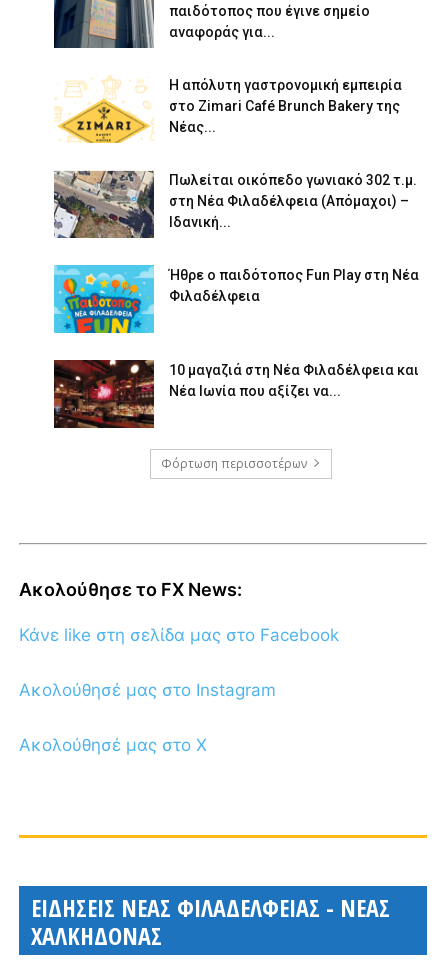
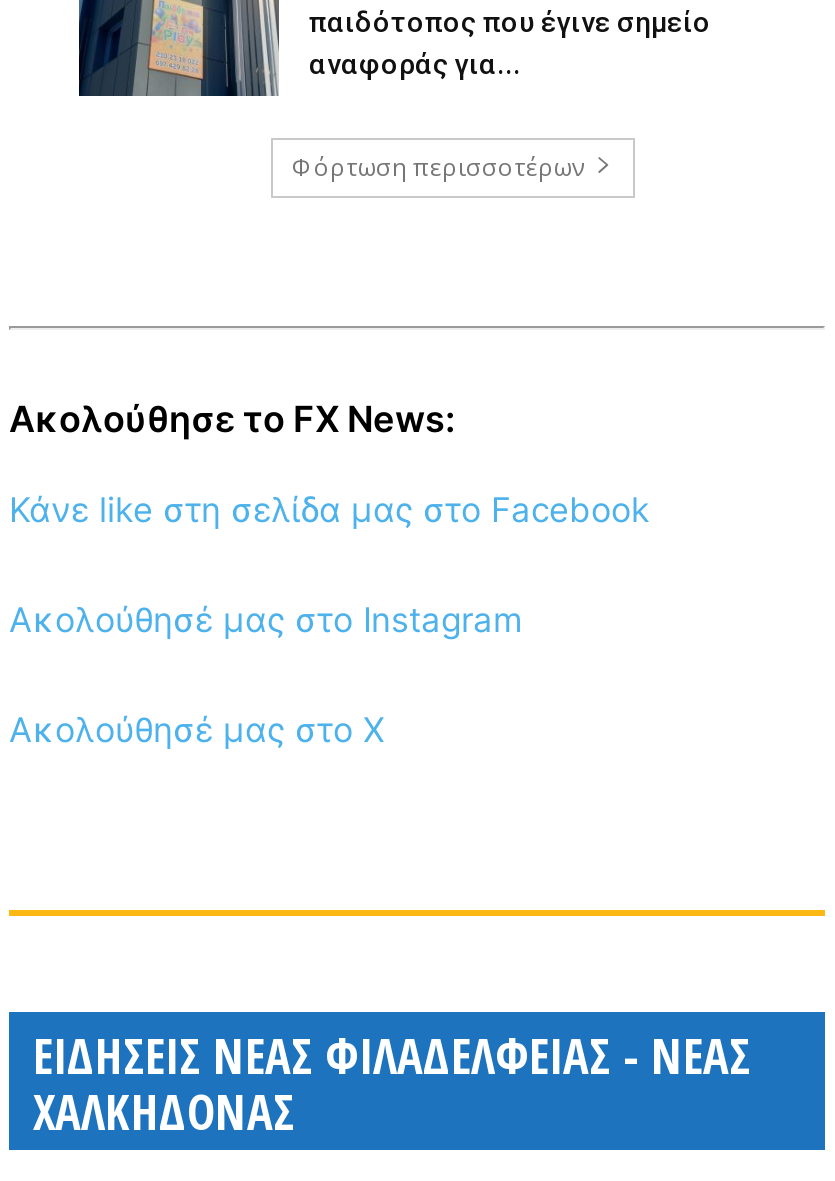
[54,75,419,304] [image] | Η απόλυτη γαστρονομική εμπειρία | στο Zimari Café Brunch Bakery της | Νέας... | Πωλείται οικόπεδο γωνιακό 302 τ.μ. | στη Νέα Φιλαδέλφεια (Απόμαχοι) – | Ιδανική... | Ήθρε ο παιδότοπος Fun Play στη Νέα | Φιλαδέλφεια -> none
[53,170,154,239] [image] -> none
[53,264,155,334] [image] -> none
[53,359,419,429] [image] | 10 μαγαζιά στη Νέα Φιλαδέλφεια και | Νέα Ιωνία που αξίζει να... -> none

